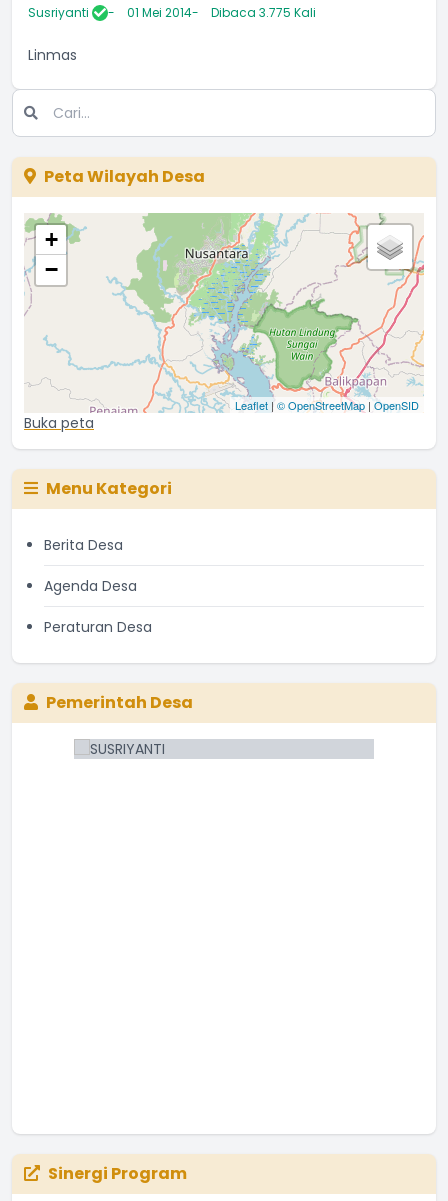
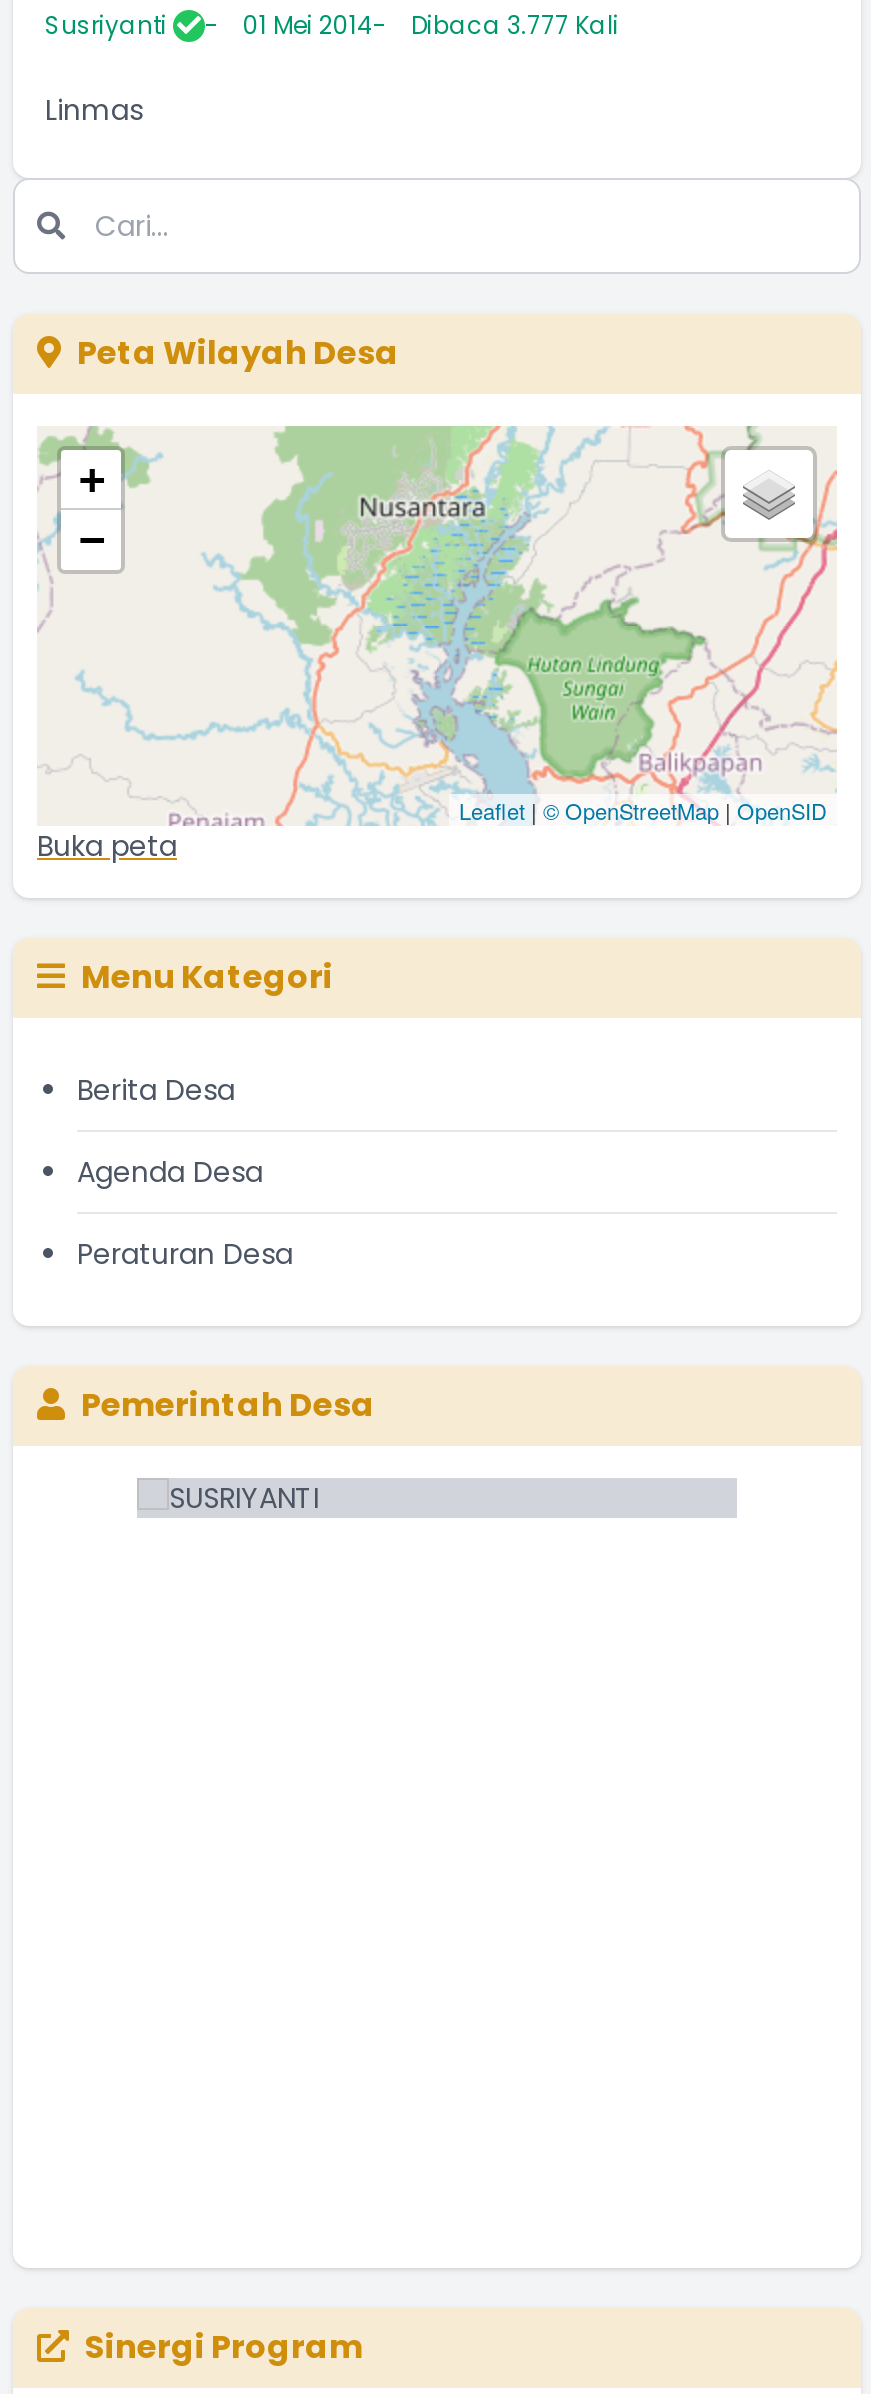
[127,4,316,21] 01 Mei 2014 Dibaca 3.775 Kali -> [243,8,619,42] 01 Mei 2014 Dibaca 3.777 Kali

